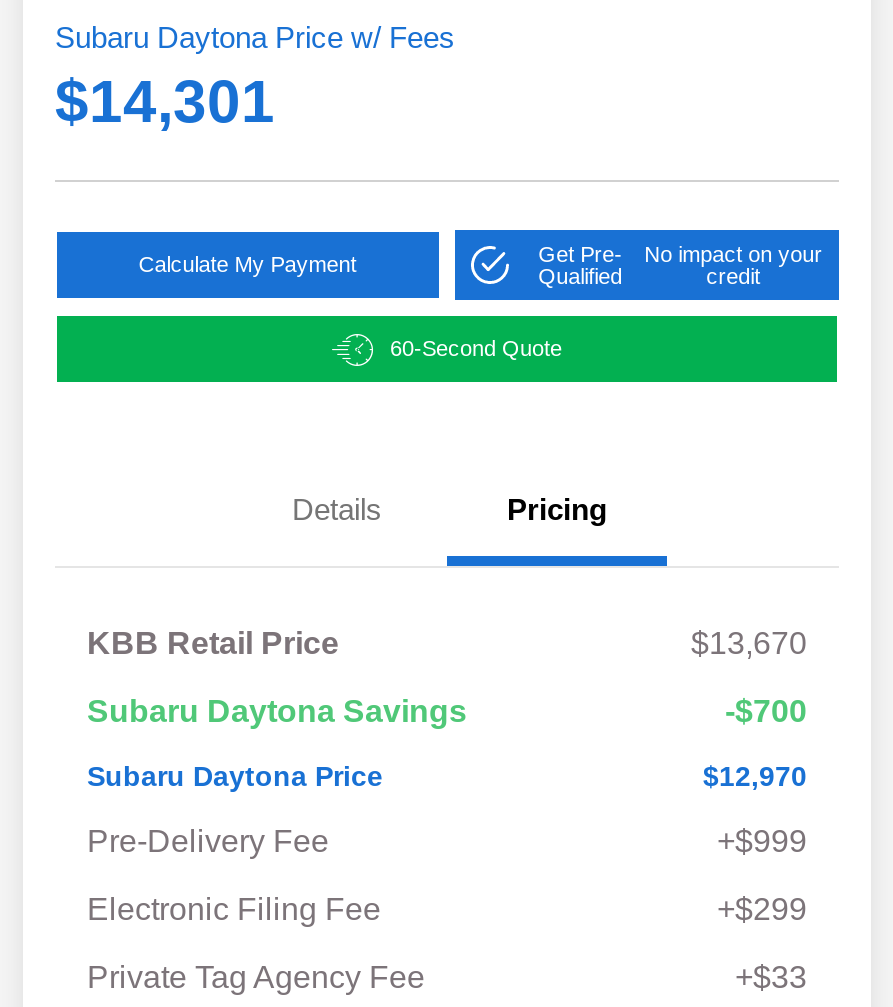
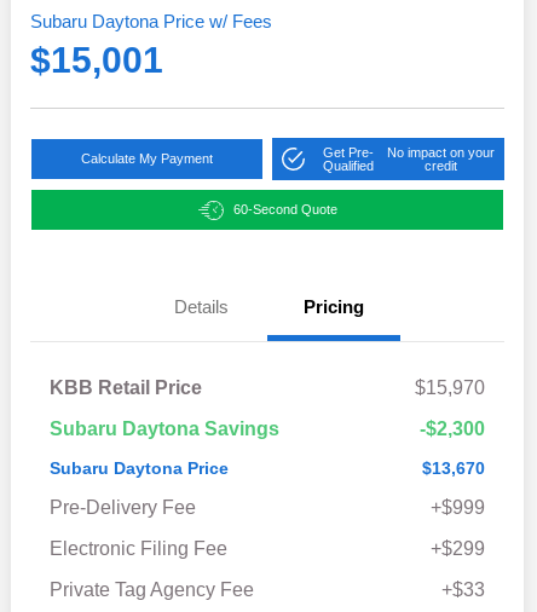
[55,68,275,134] $14,301 -> [30,40,163,80] $15,001
[691,626,807,660] $13,670 -> [415,378,485,398] $15,970
[725,694,807,728] -$700 -> [420,419,485,439] -$2,300
[703,760,807,792] $12,970 -> [422,459,485,478] $13,670

